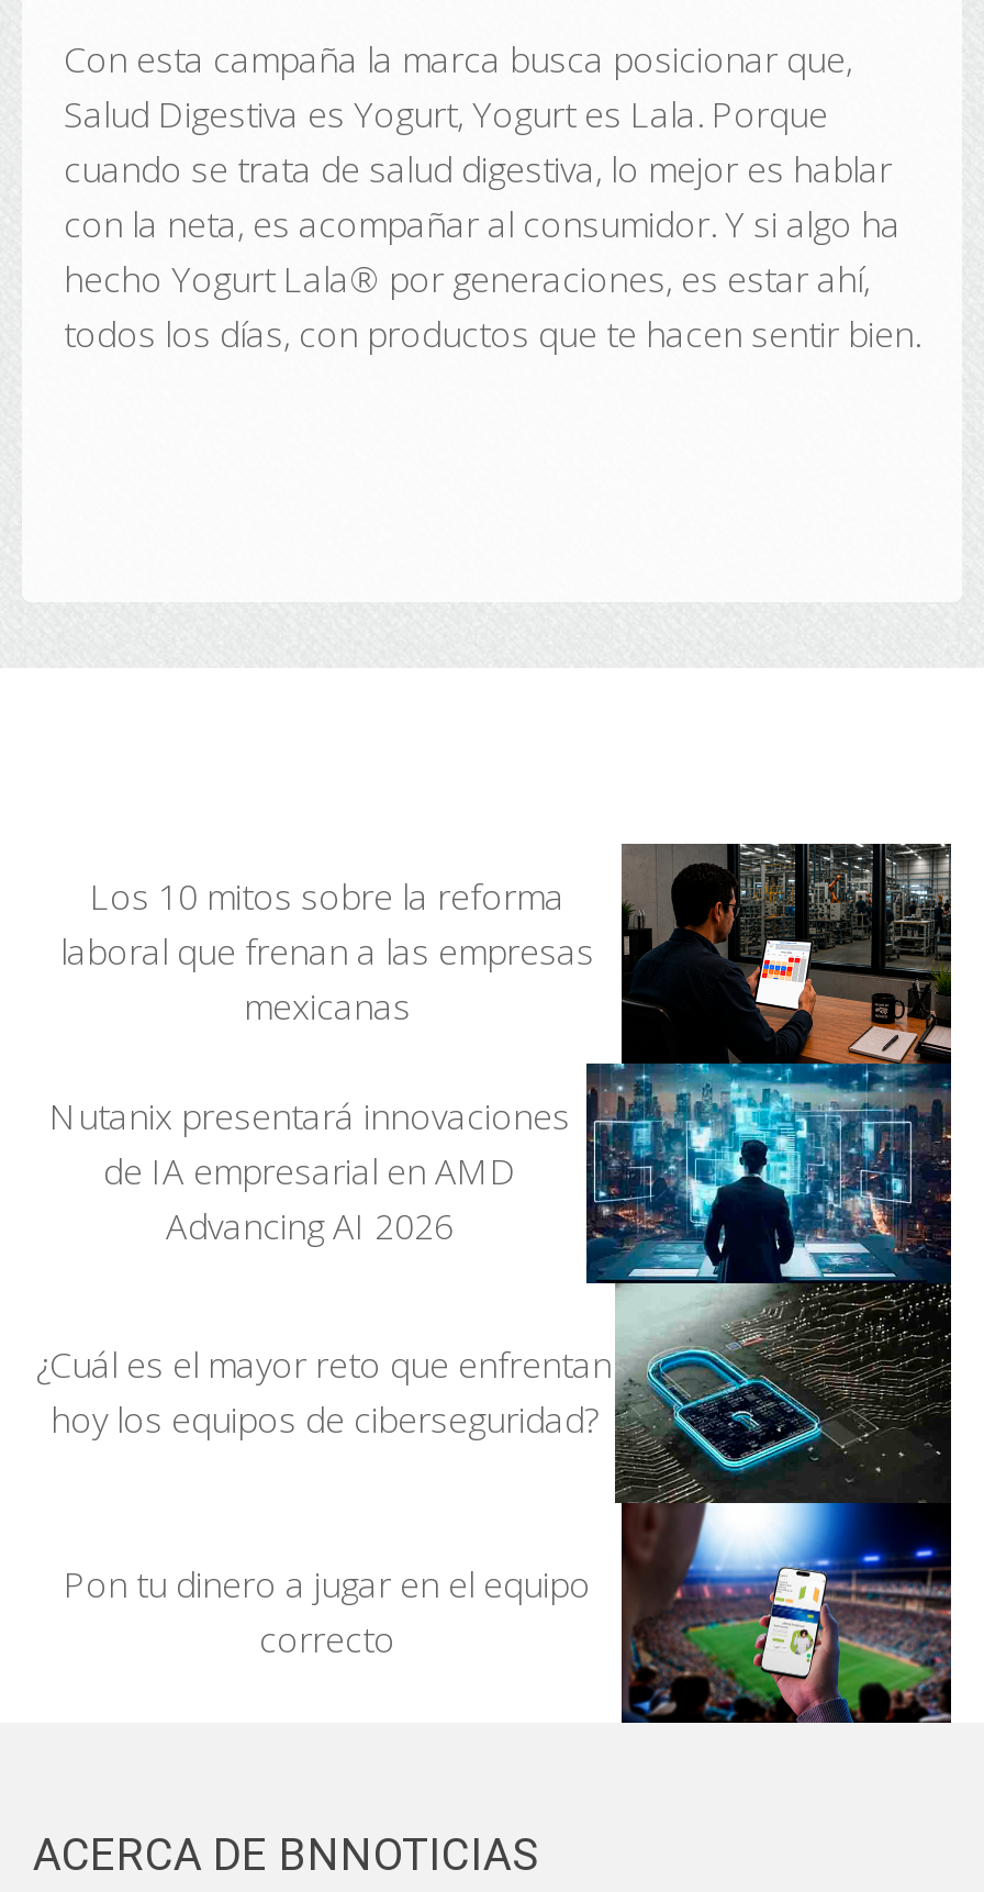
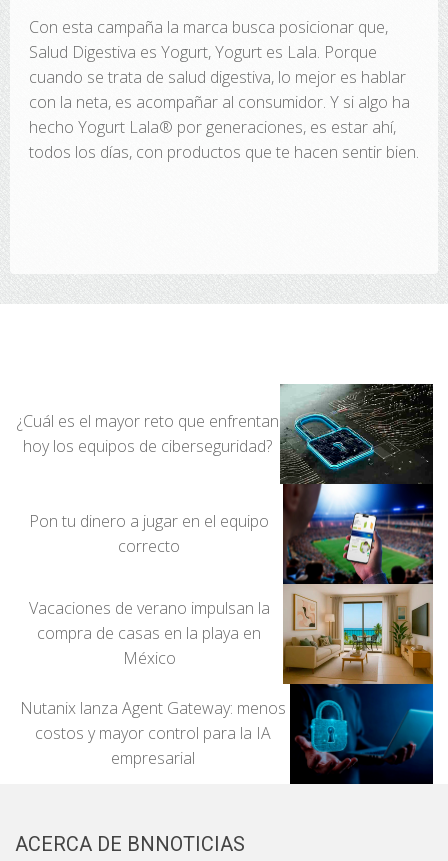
[49,842,953,1286] [image] | Los 10 mitos sobre la reforma | laboral que frenan a las empresas | mexicanas | Nutanix presentará innovaciones | de IA empresarial en AMD | Advancing AI 2026 -> none
moved [36,1340,612,1663] -> [16,410,278,557]: ¿Cuál es el mayor reto que enfrentan | hoy los equipos de ciberseguridad? | Pon tu dinero a jugar en el equipo | correcto
none -> [19,584,434,784] [image] | Vacaciones de verano impulsan la | compra de casas en la playa en | México | Nutanix lanza Agent Gateway: menos | costos y mayor control para la IA | empresarial

